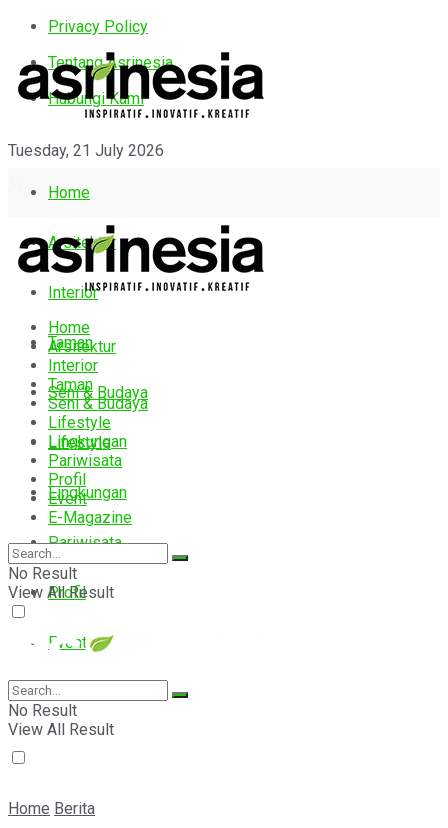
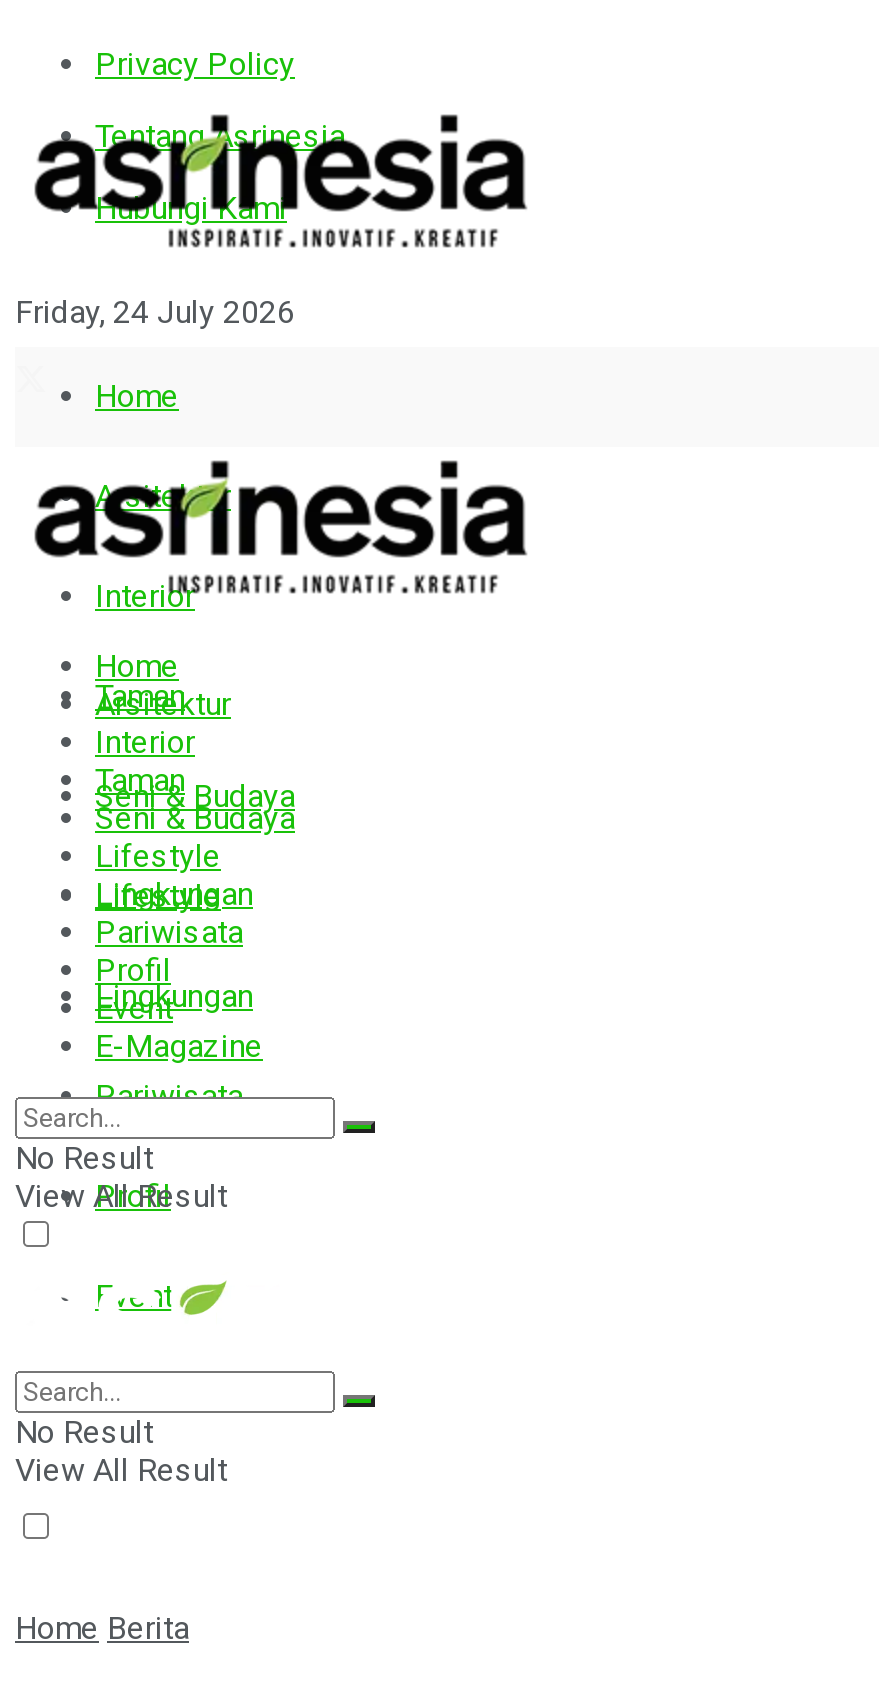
[8,141,164,160] Tuesday, 21 July 2026 -> [15,293,295,331] Friday, 24 July 2026

